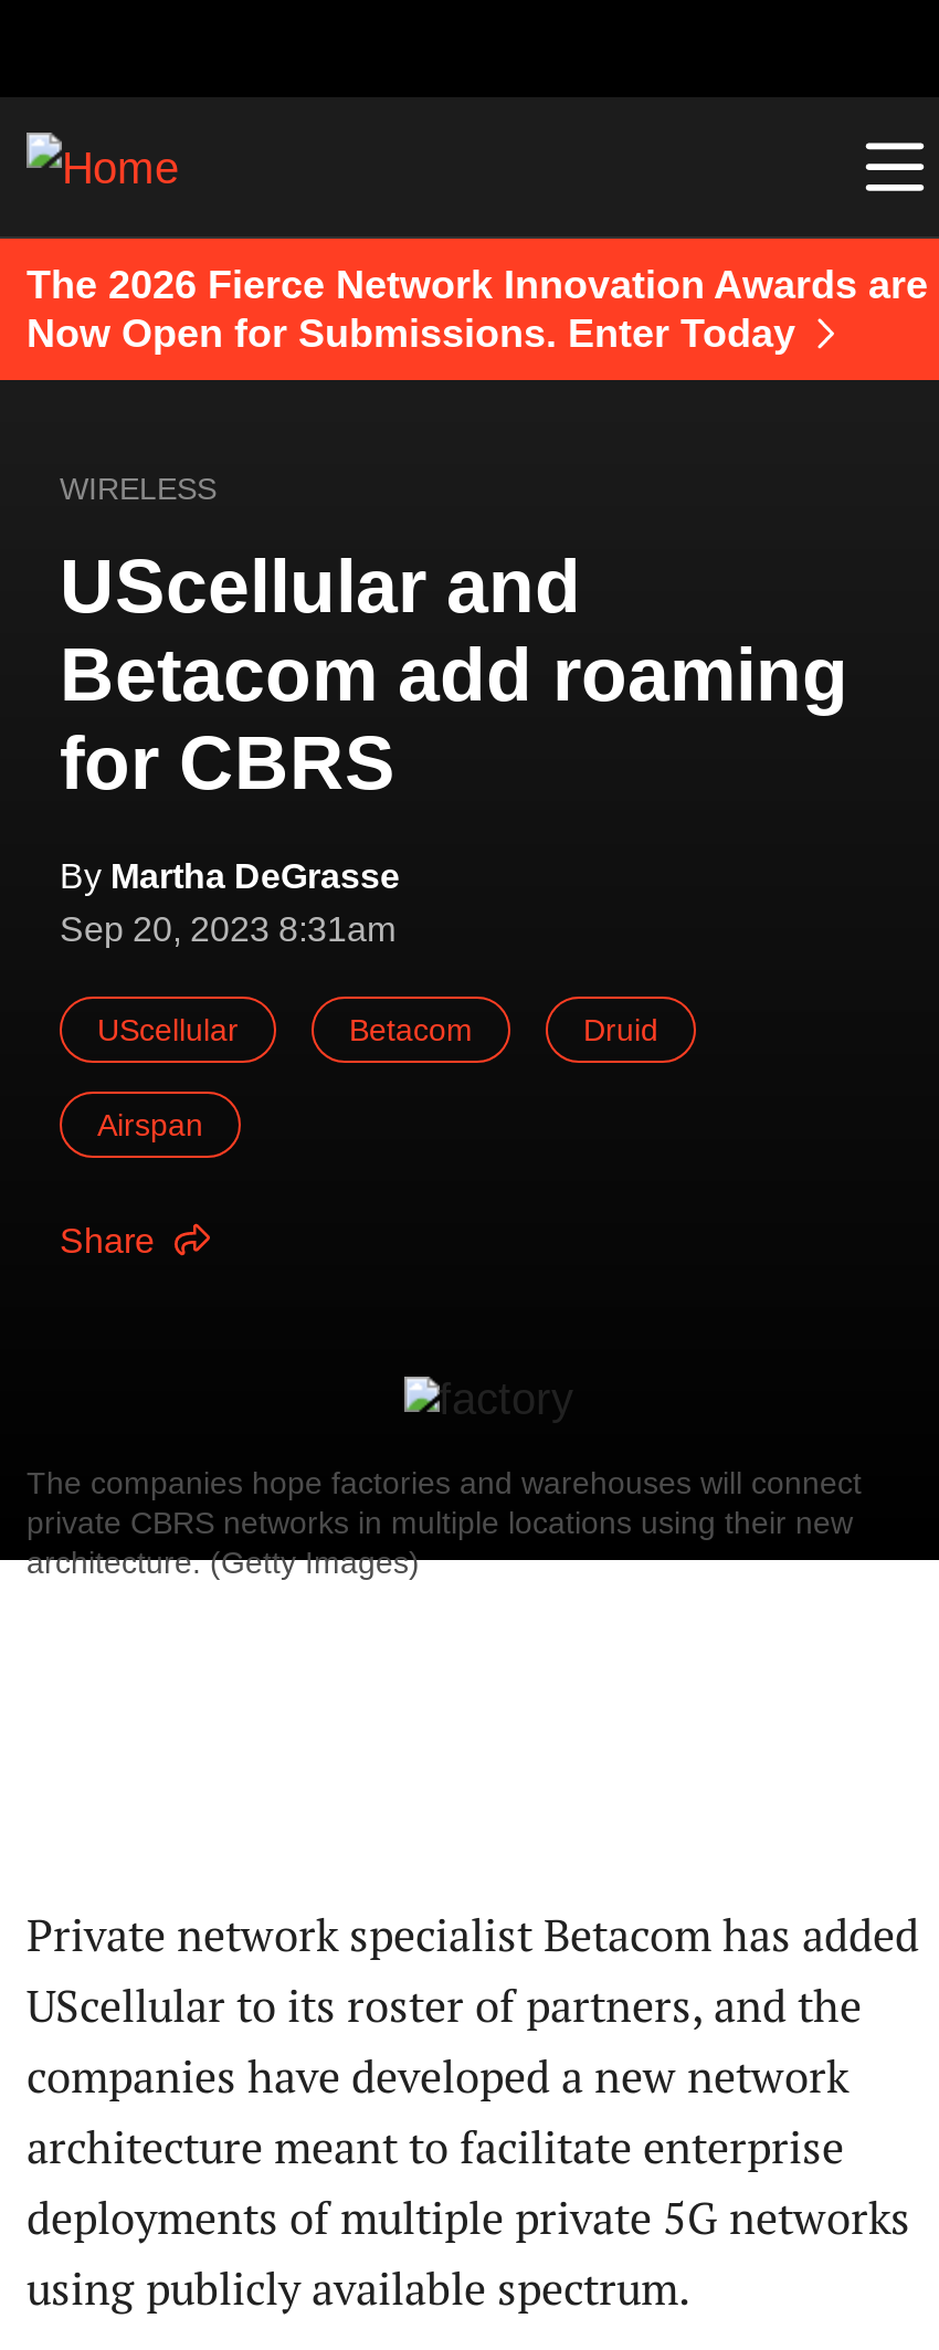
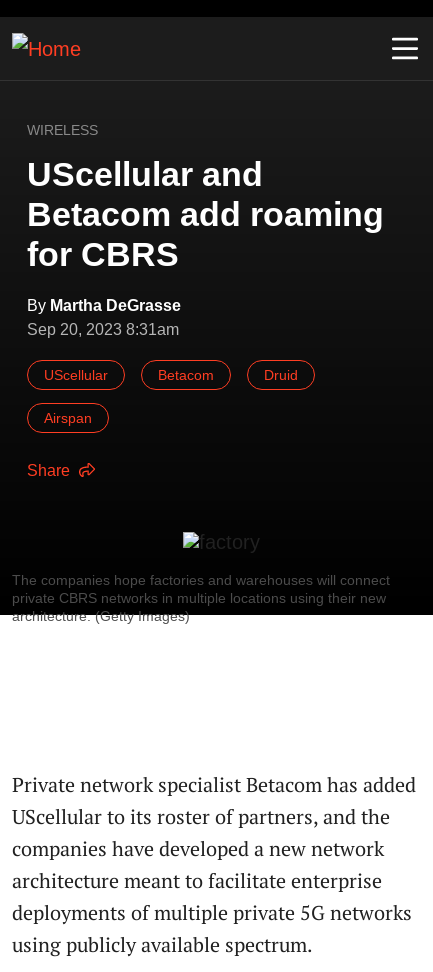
[27,263,928,356] The 2026 Fierce Network Innovation Awards are | Now Open for Submissions. Enter Today -> none

